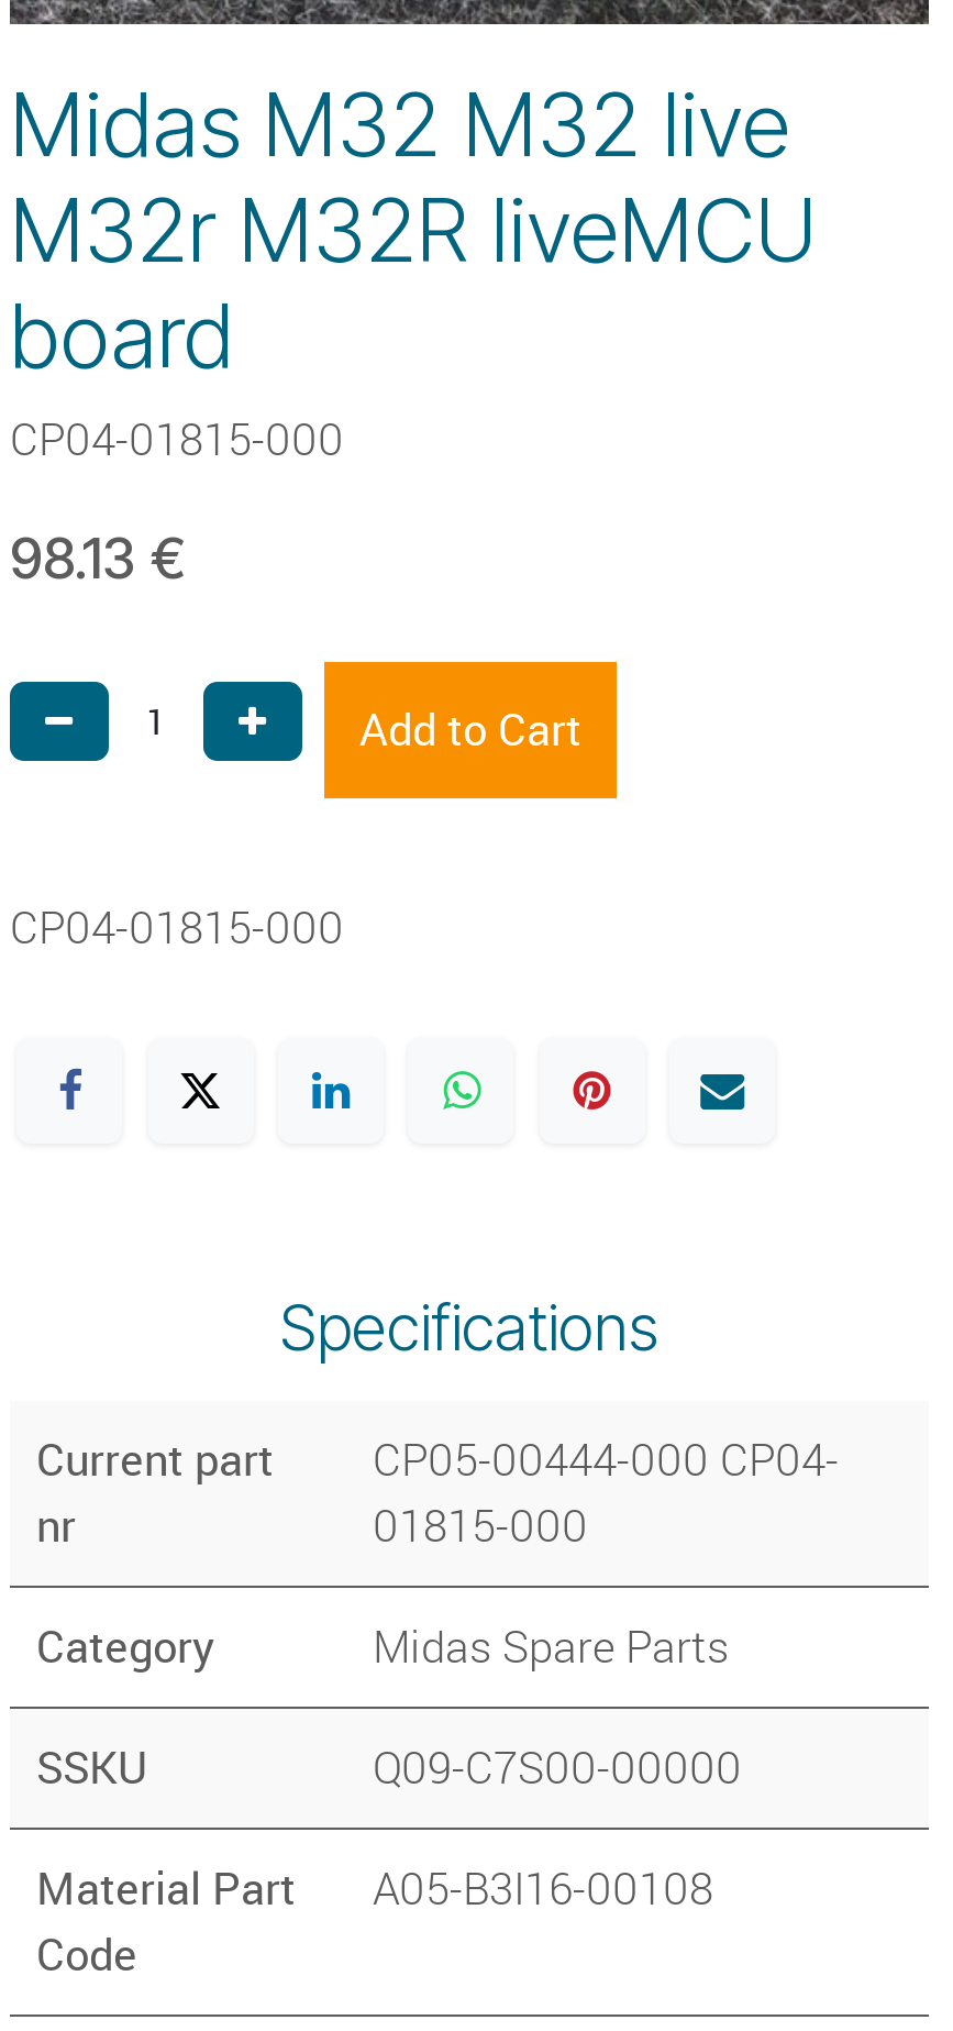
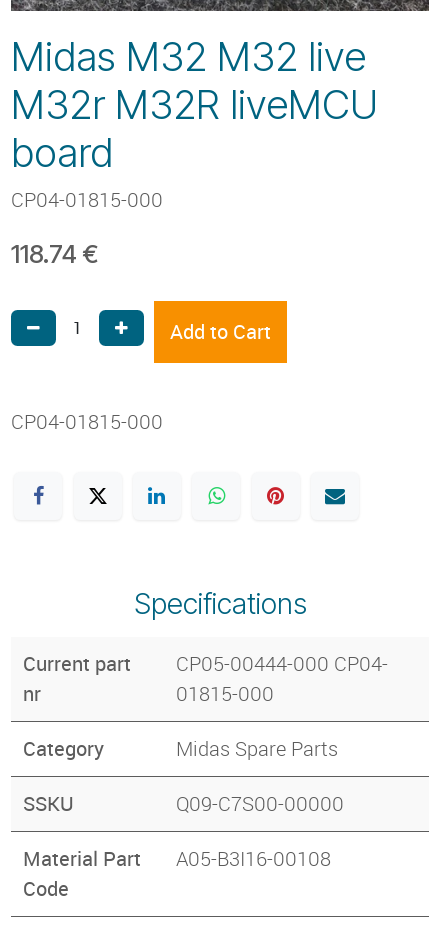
[10,526,184,592] 98.13 € -> [11,239,98,269] 118.74 €

